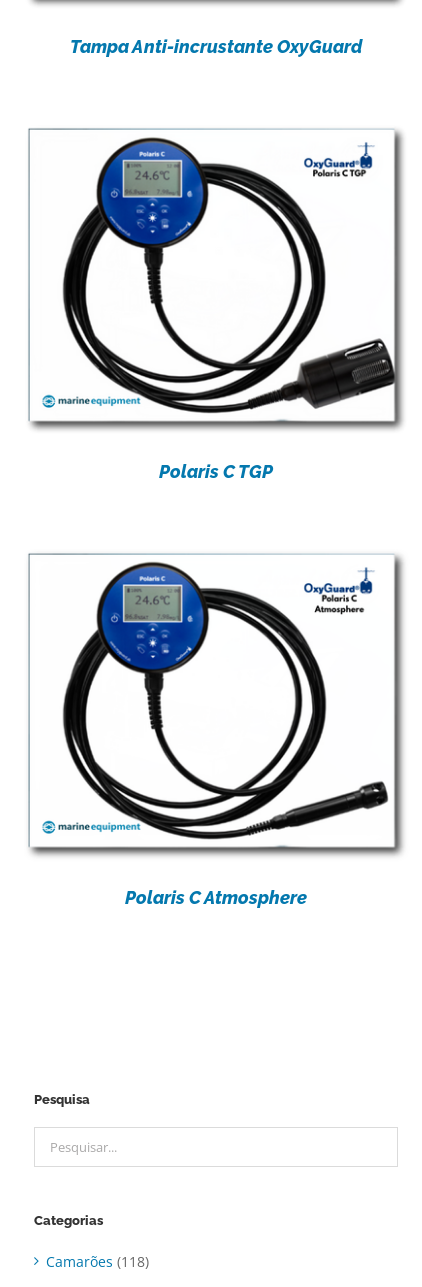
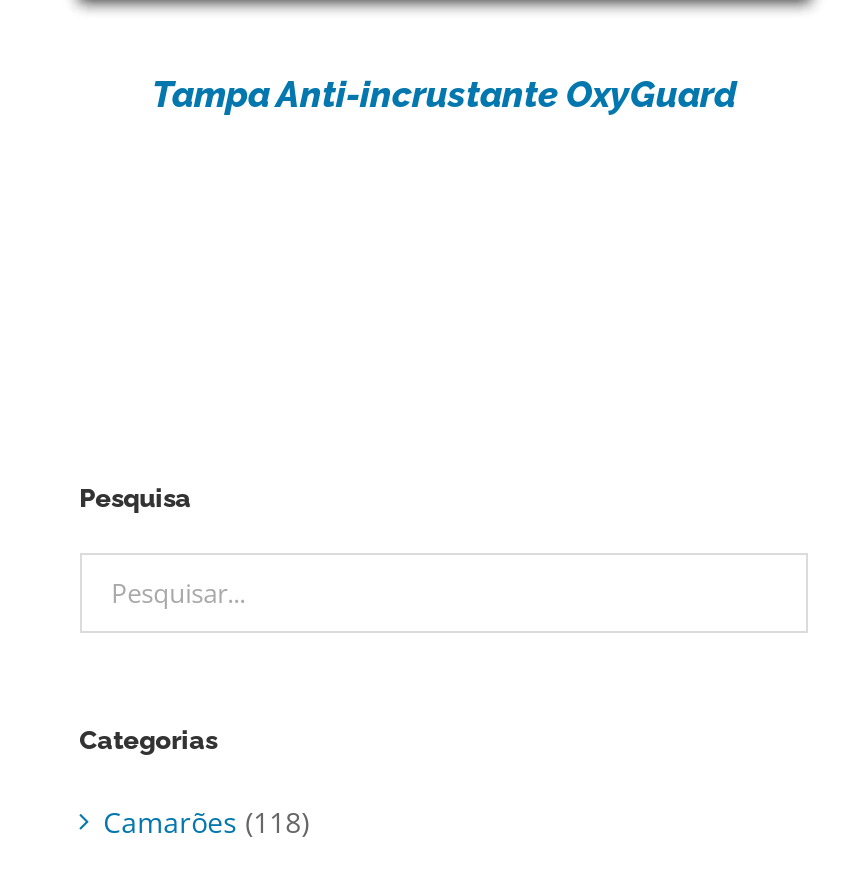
[28,128,400,482] [image] | Polaris C TGP -> none
[28,552,400,907] [image] | Polaris C Atmosphere -> none

